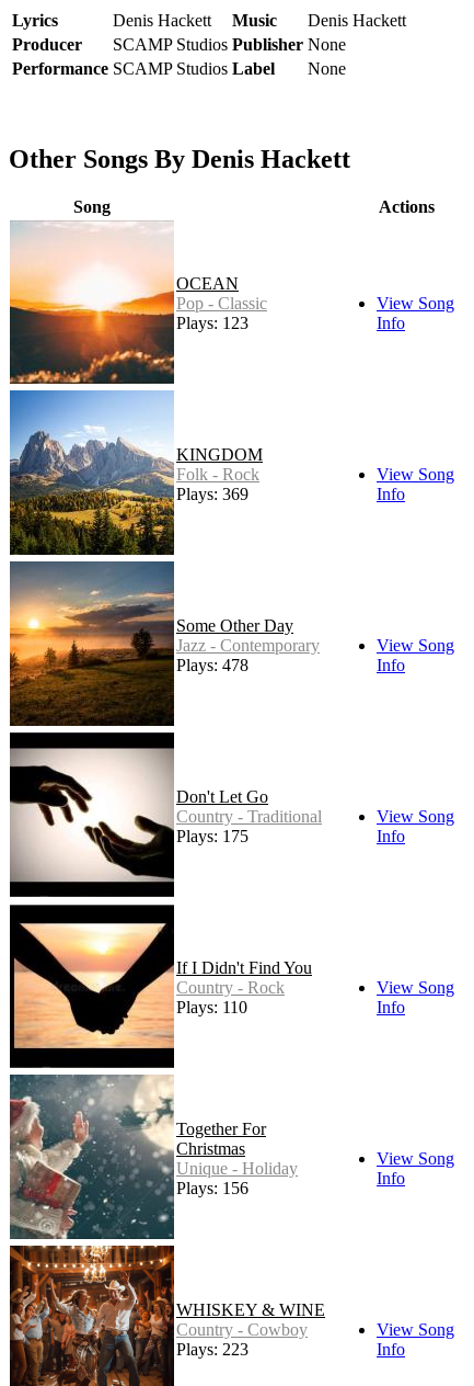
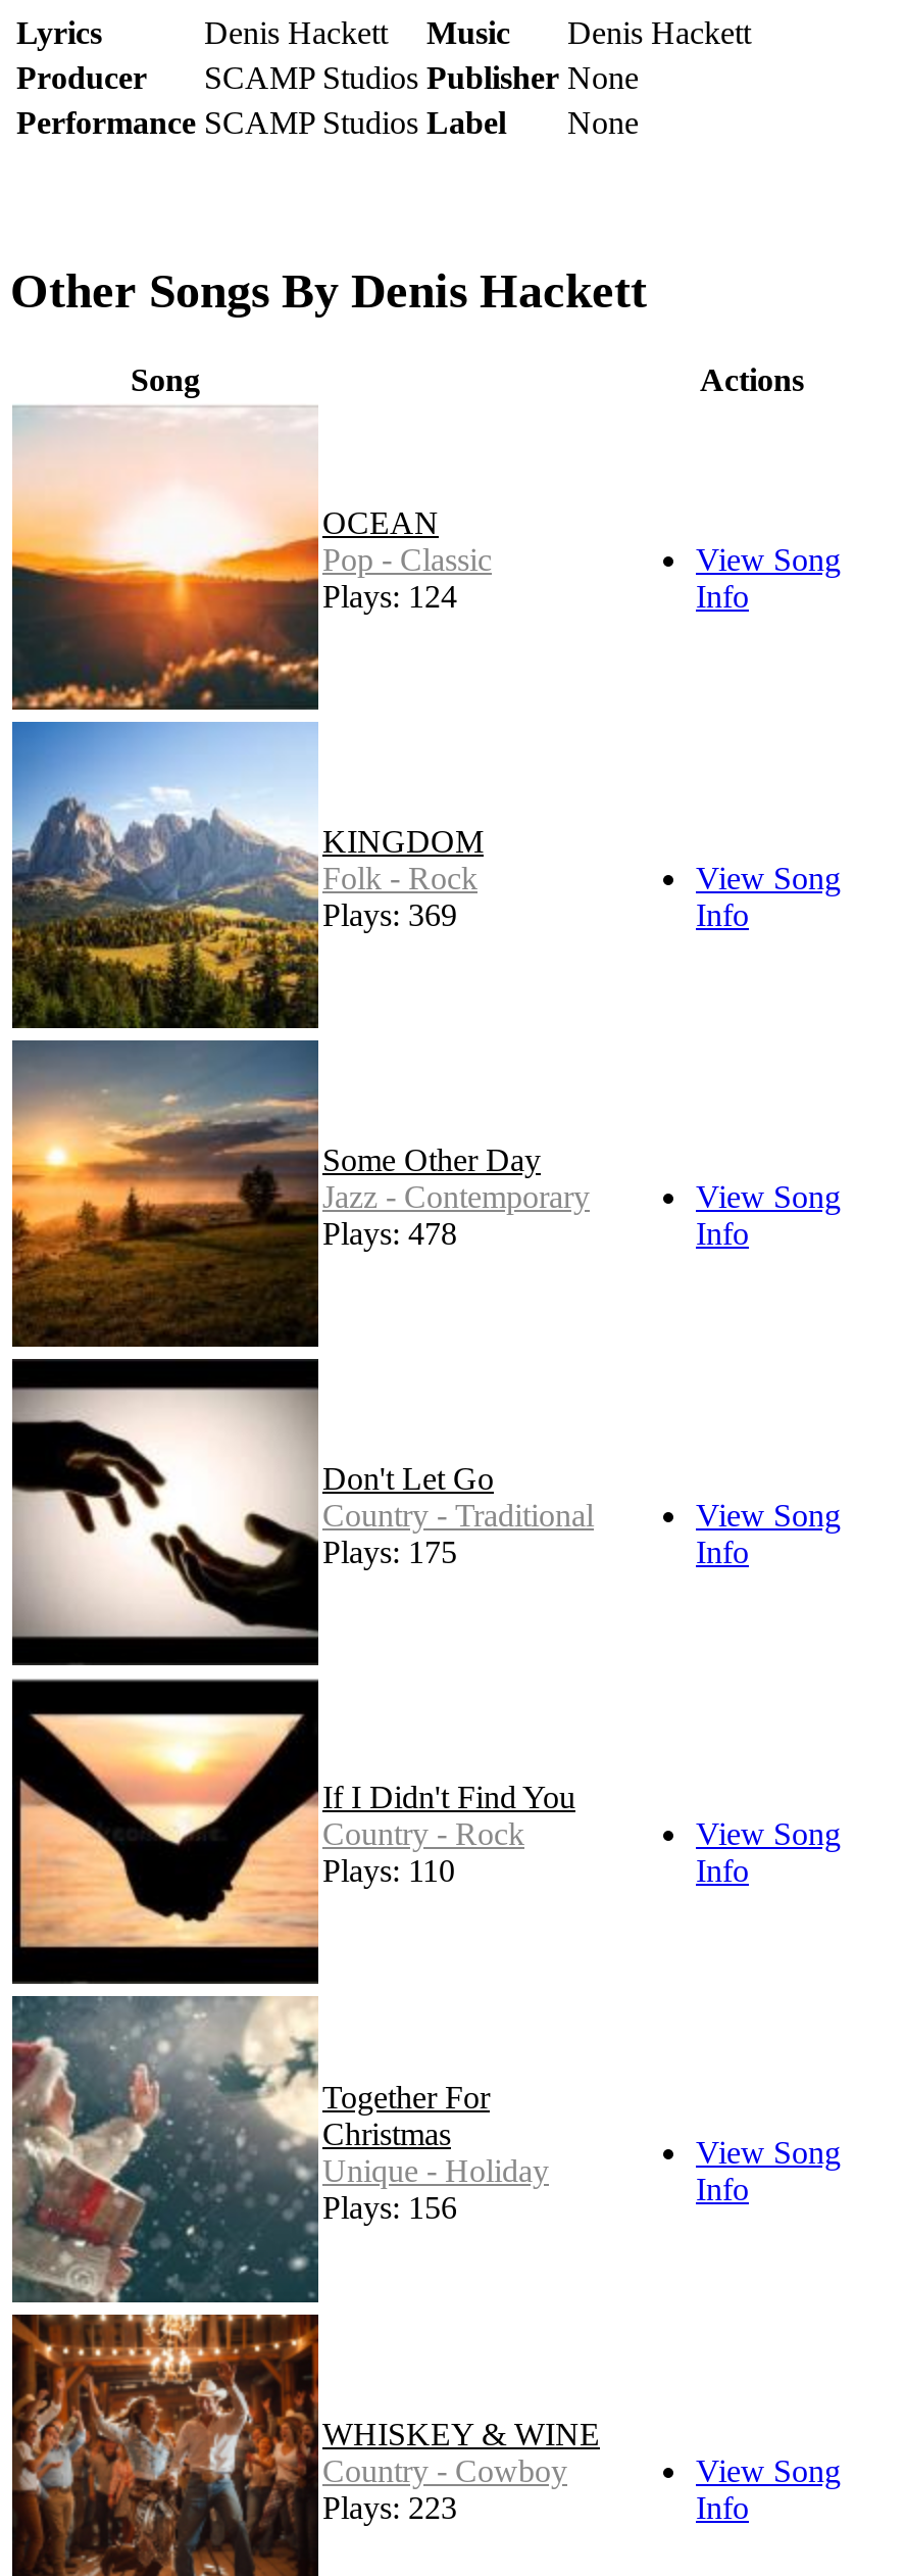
[176,314,248,332] Plays: 123 -> [322,579,457,614] Plays: 124

